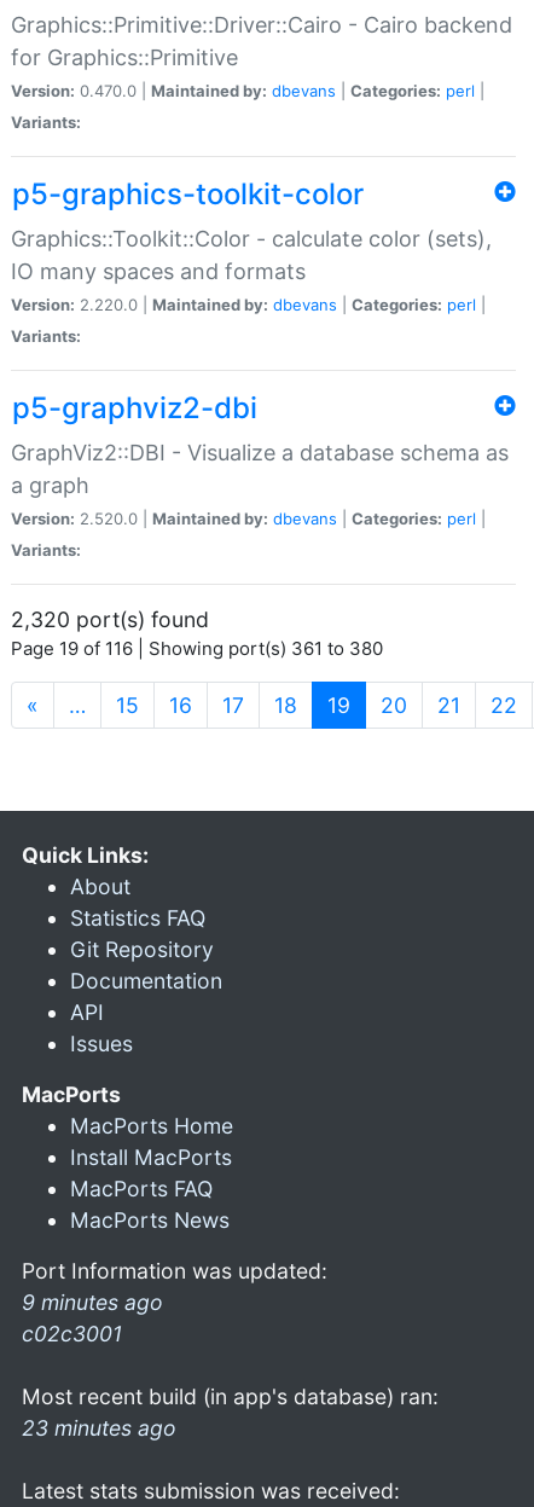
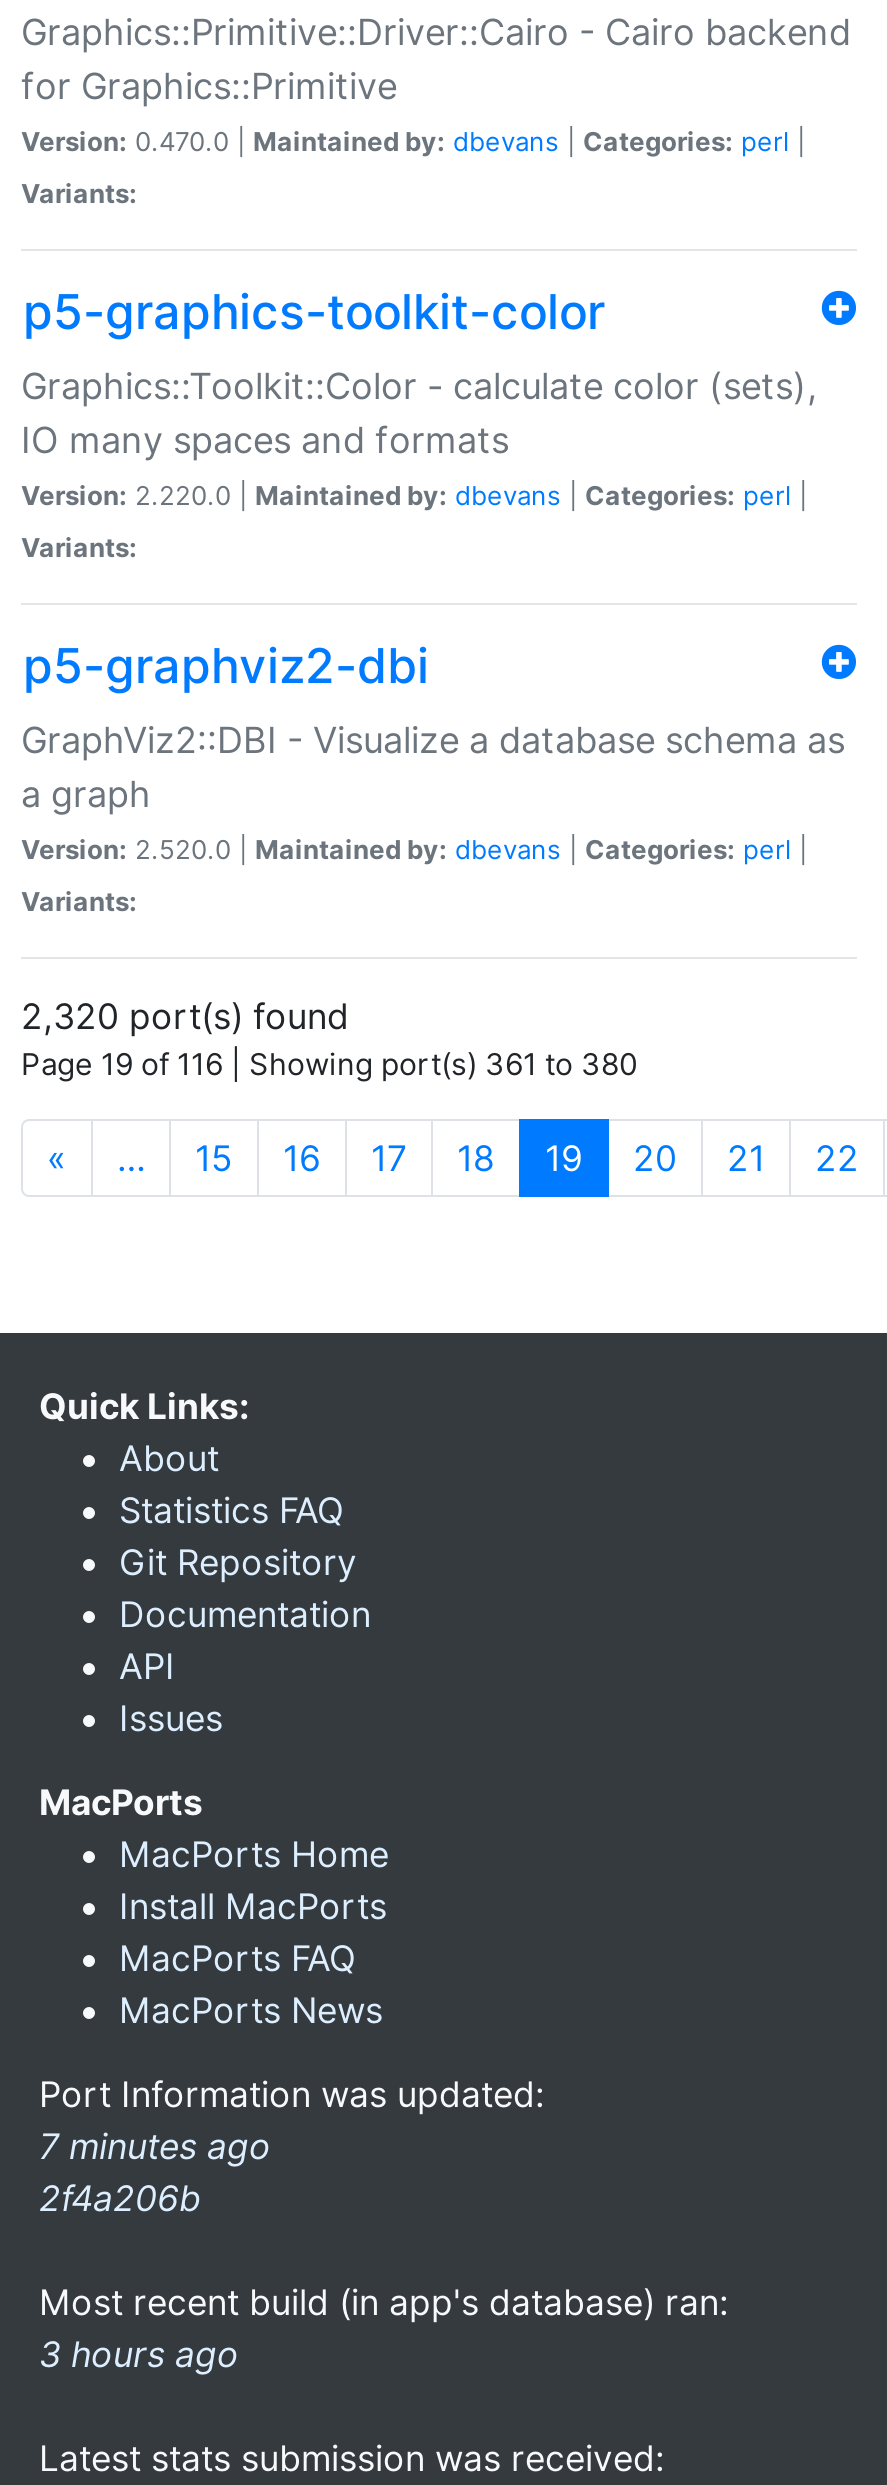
[22,1289,163,1346] 9 minutes ago | c02c3001 -> [39,2125,271,2219] 7 minutes ago | 2f4a206b
[22,1415,176,1441] 23 minutes ago -> [39,2333,239,2375] 3 hours ago

